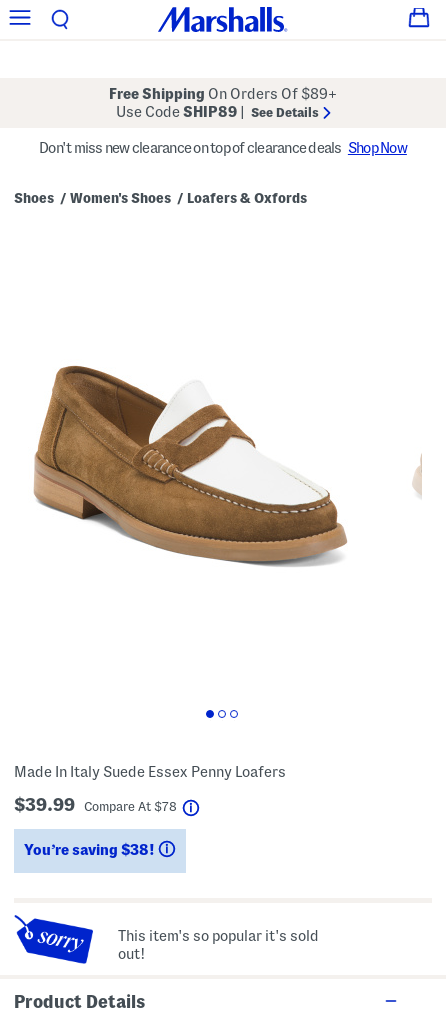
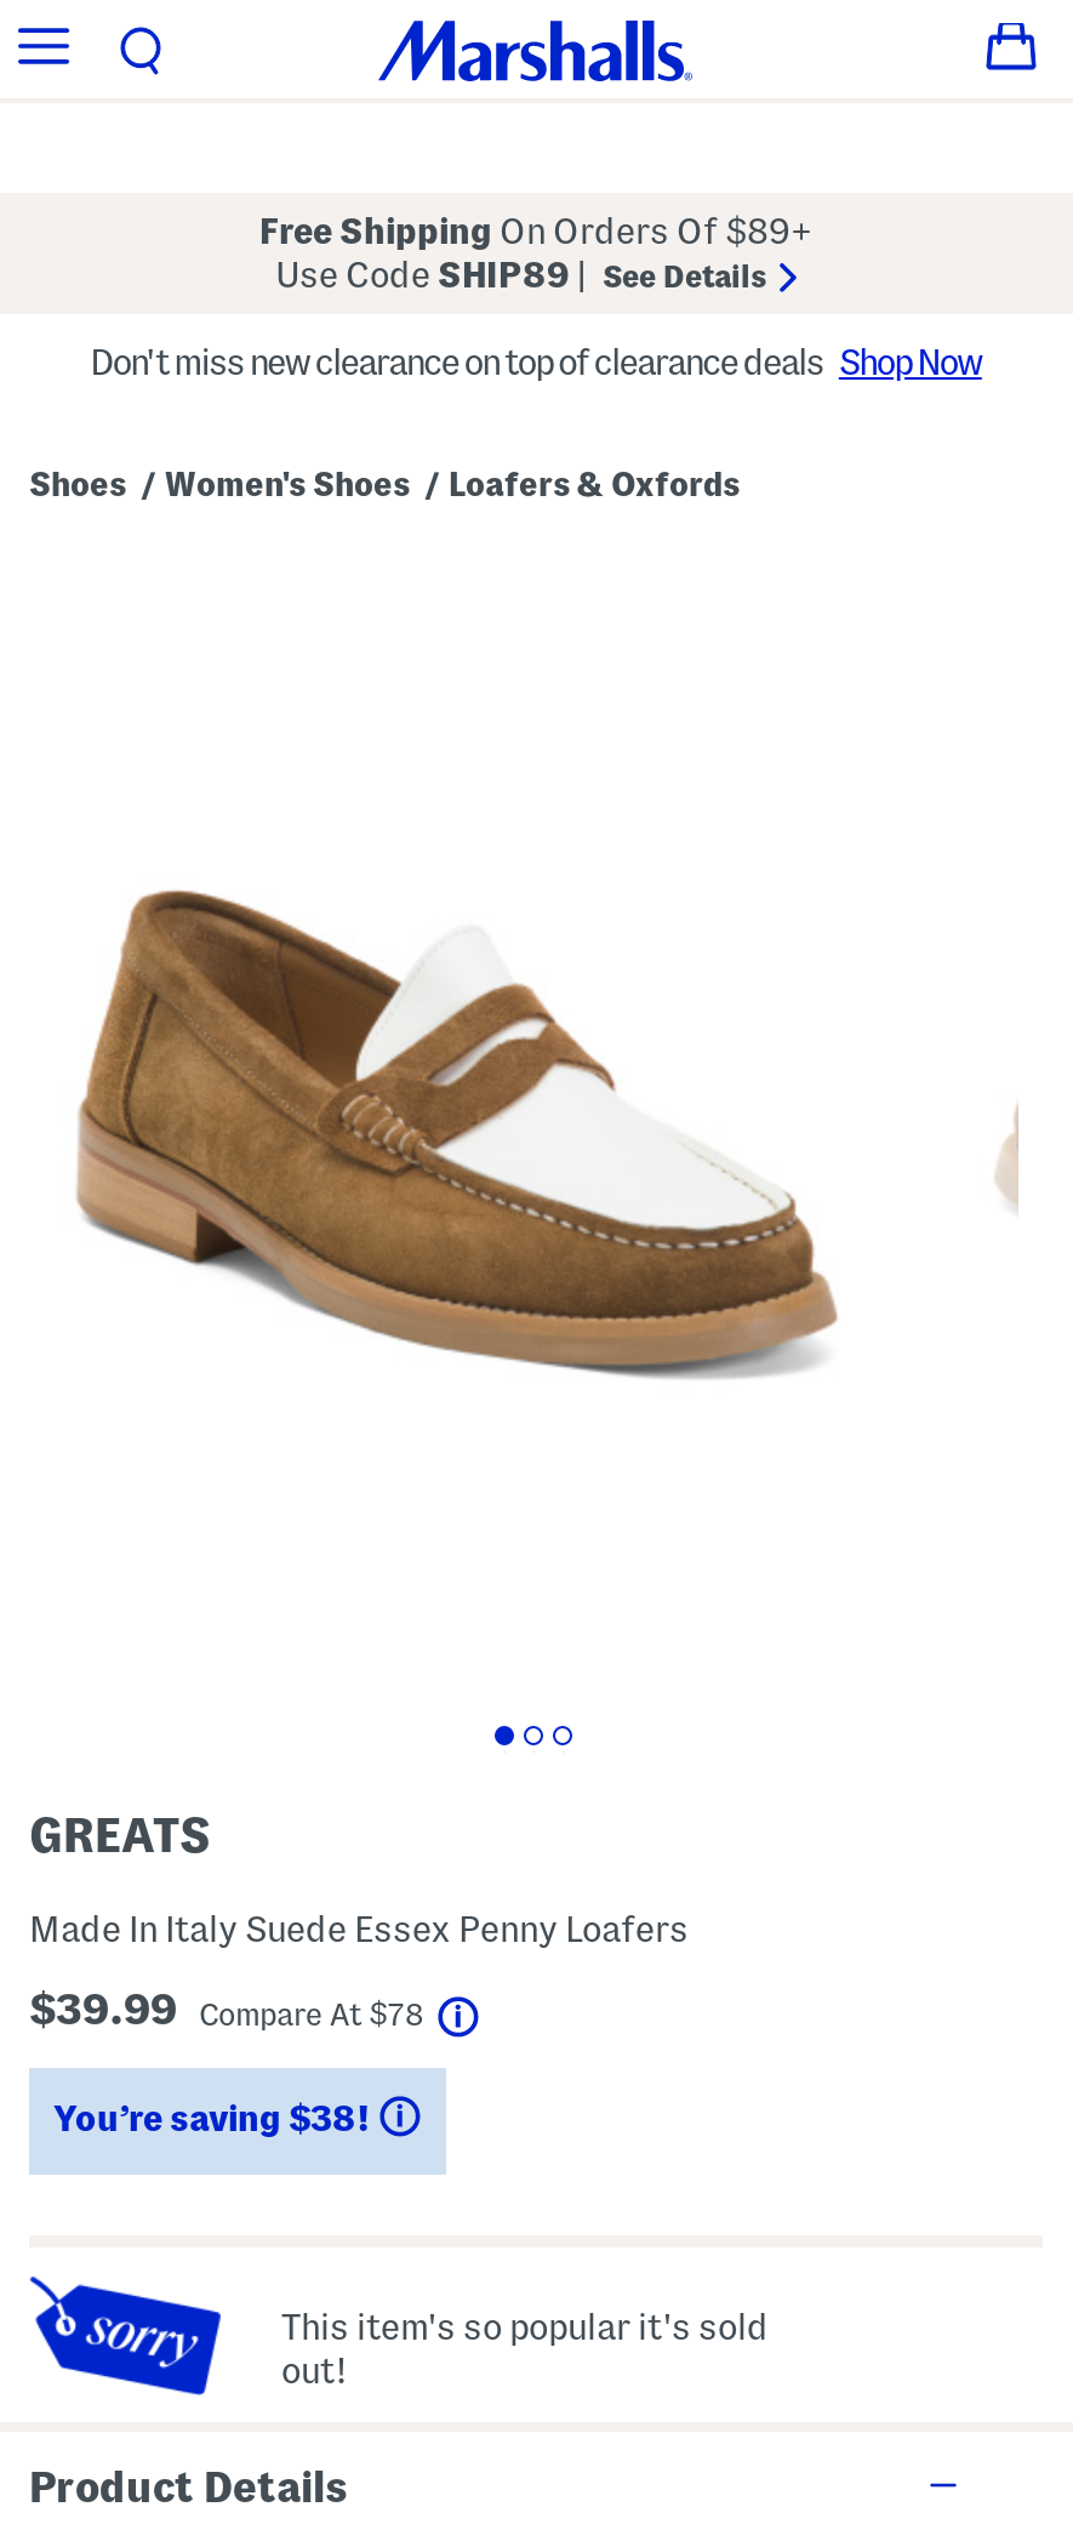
none -> [29,1808,211,1862] GREATS

